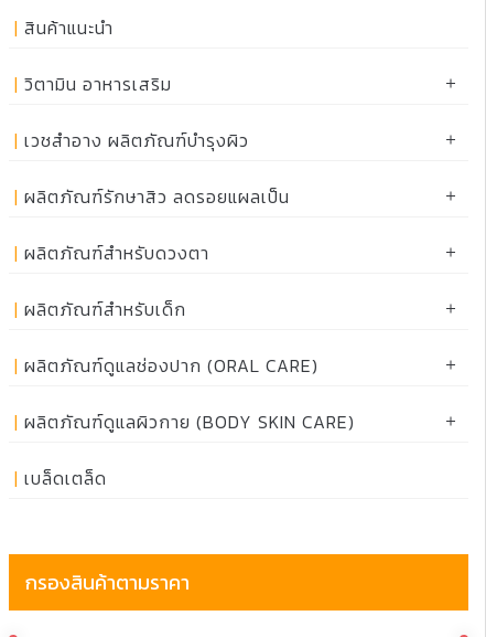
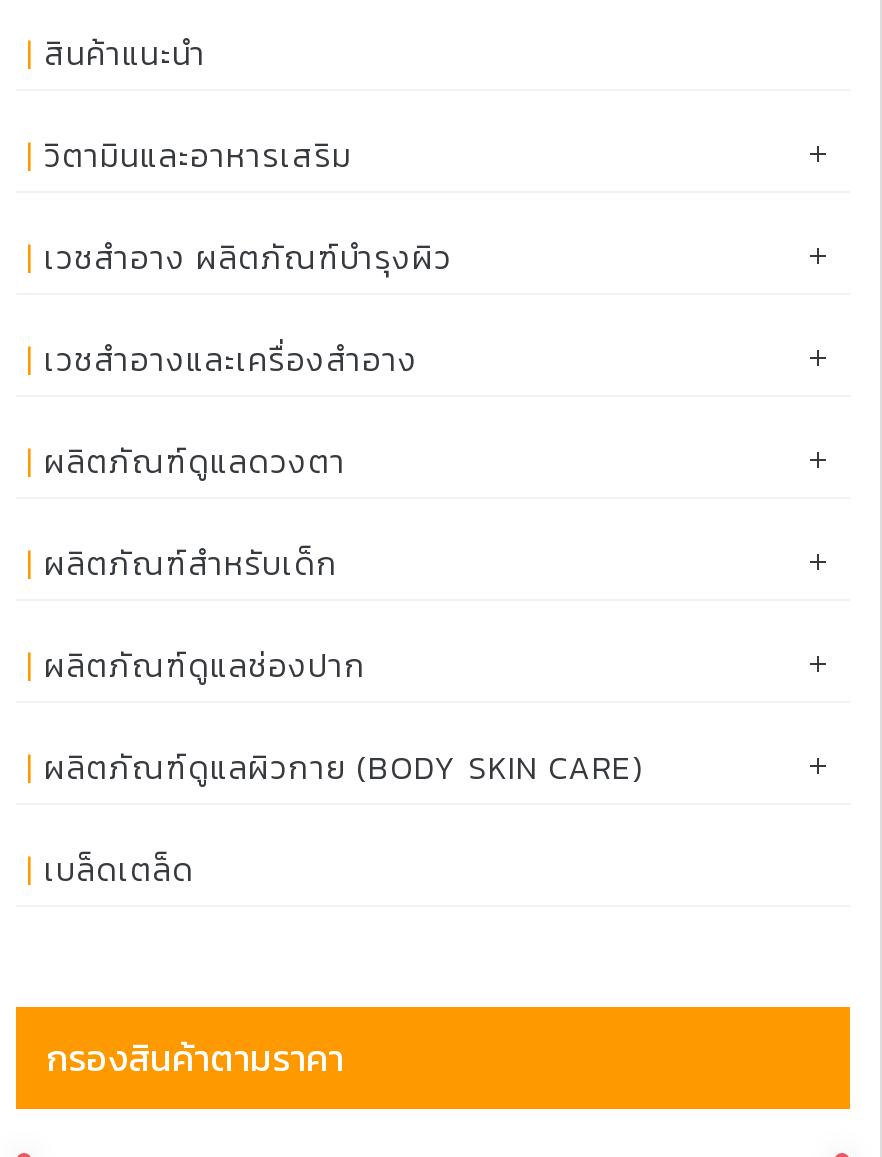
[24,71,172,97] วิตามิน อาหารเสริม -> [44,131,352,179] วิตามินและอาหารเสริม
[24,183,290,210] ผลิตภัณฑ์รักษาสิว ลดรอยแผลเป็น -> [44,335,418,383] เวชสำอางและเครื่องสำอาง
[24,240,209,266] ผลิตภัณฑ์สำหรับดวงตา -> [44,437,346,485] ผลิตภัณฑ์ดูแลดวงตา
[24,352,318,379] ผลิตภัณฑ์ดูแลช่องปาก (ORAL CARE) -> [44,641,366,689] ผลิตภัณฑ์ดูแลช่องปาก

